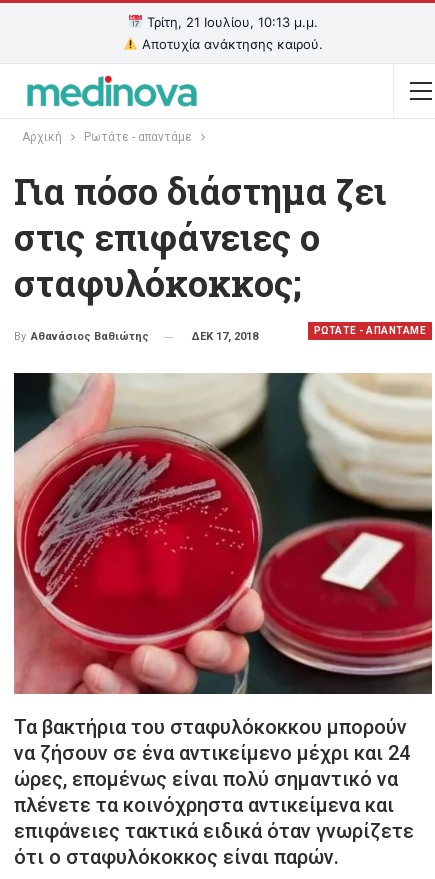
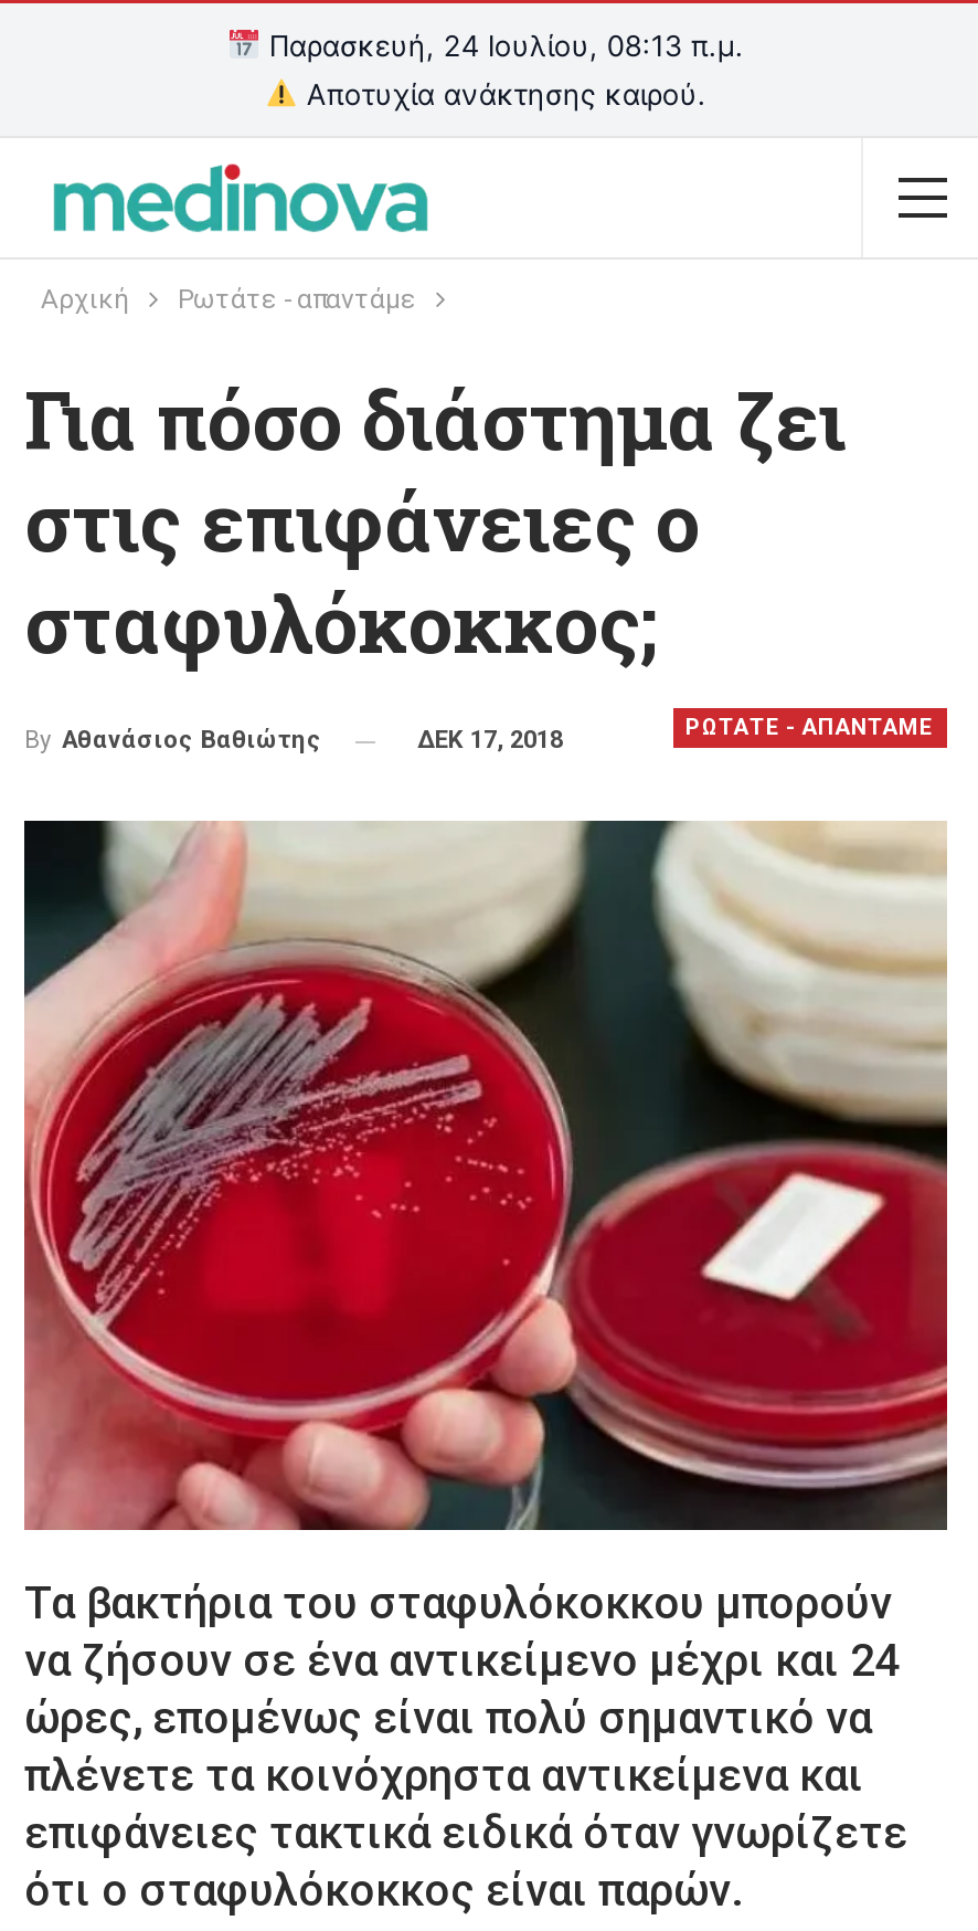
[143,14,318,30] Τρίτη, 21 Ιουλίου, 10:13 μ.μ. -> [260,28,744,63] Παρασκευή, 24 Ιουλίου, 08:13 π.μ.

